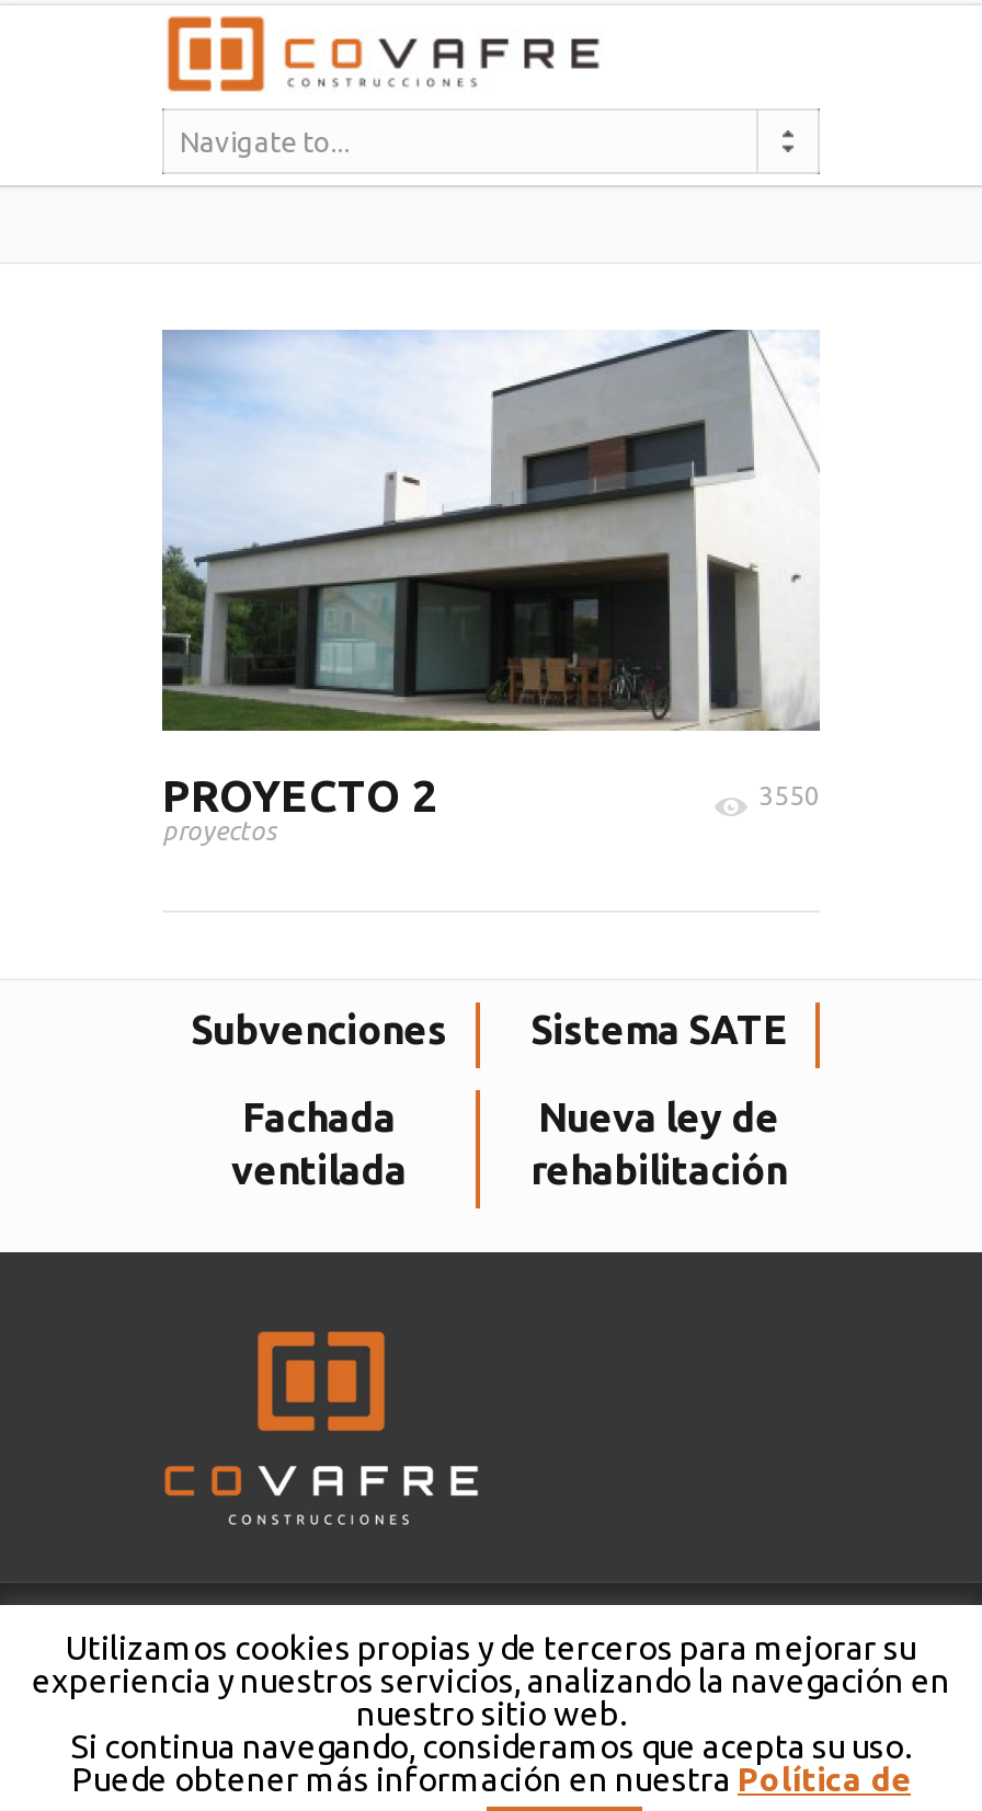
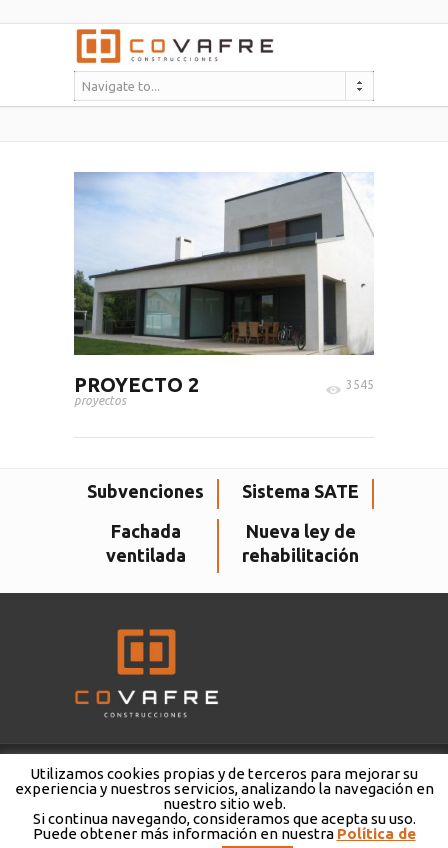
[758,781,820,810] 3550 -> [346,378,374,391] 3545

